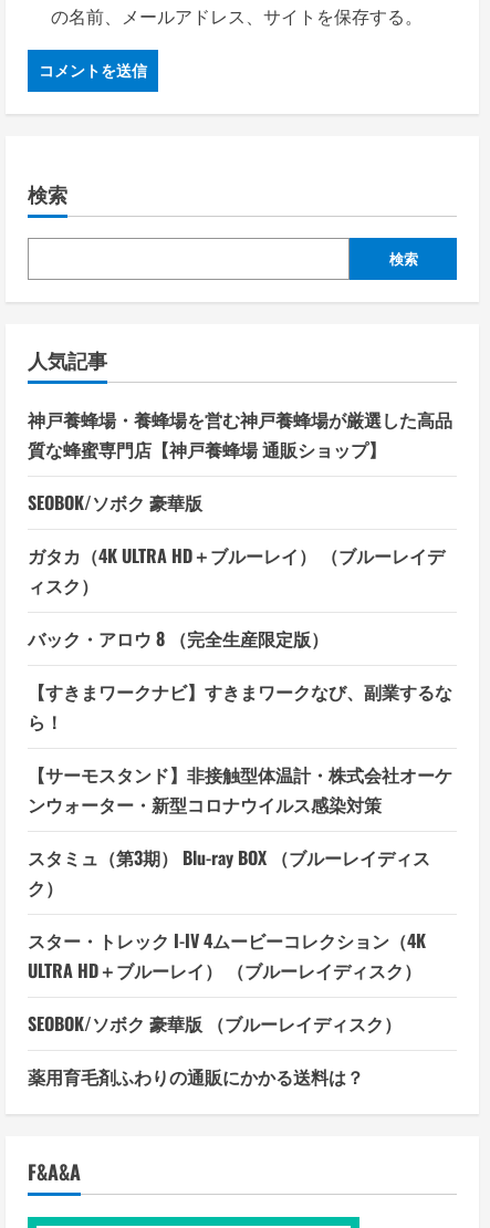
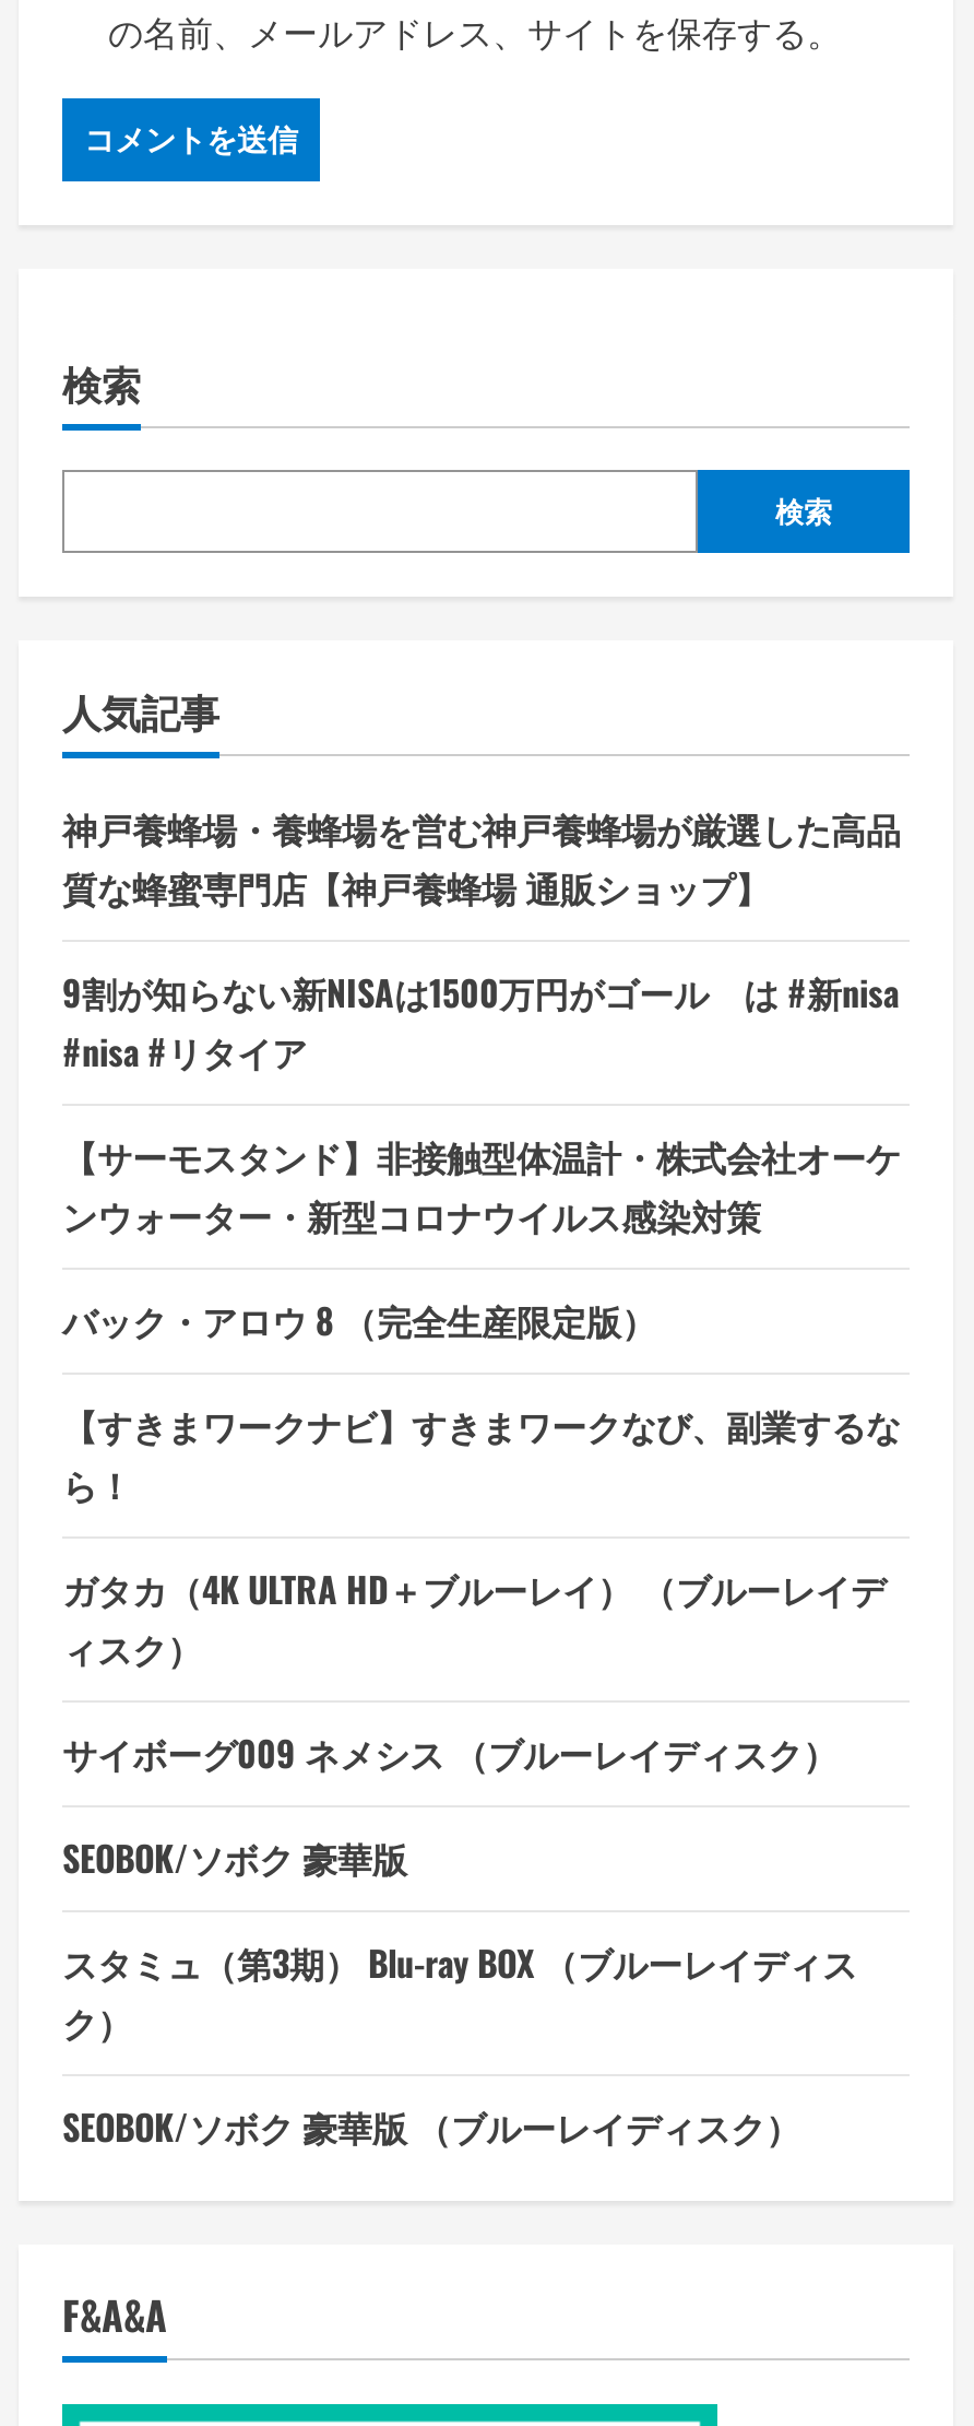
none -> [62,966,899,1077] 9割が知らない新NISAは1500万円がゴール は #新nisa | #nisa #リタイア
moved [28,489,202,516] -> [62,1832,407,1884]: SEOBOK/ソボク 豪華版
moved [28,542,445,599] -> [62,1563,886,1674]: ガタカ（4K ULTRA HD＋ブルーレイ） （ブルーレイデ | ィスク）
moved [28,625,452,705] -> [62,1294,901,1451]: バック・アロウ 8 （完全生産限定版） | 【すきまワークナビ】すきまワークなび、副業するな
none -> [62,1727,838,1779] サイボーグ009 ネメシス （ブルーレイディスク）
moved [28,761,452,818] -> [62,1130,901,1241]: 【サーモスタンド】非接触型体温計・株式会社オーケ | ンウォーター・新型コロナウイルス感染対策
moved [28,844,430,901] -> [62,1936,857,2048]: スタミュ（第3期） Blu-ray BOX （ブルーレイディス | ク）
[28,927,426,984] スター・トレック I-IV 4ムービーコレクション（4K | ULTRA HD＋ブルーレイ） （ブルーレイディスク） -> none
moved [28,1010,402,1037] -> [62,2100,800,2153]: SEOBOK/ソボク 豪華版 （ブルーレイディスク）
[28,1063,364,1090] 薬用育毛剤ふわりの通販にかかる送料は？ -> none

